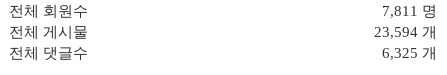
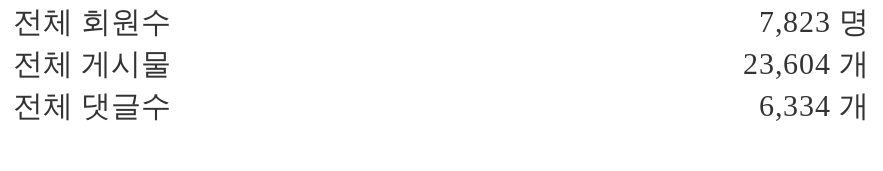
[382,3,437,19] 7,811 명 -> [759,6,869,38] 7,823 명
[374,24,437,40] 23,594 개 -> [743,48,869,80] 23,604 개
[382,45,437,61] 6,325 개 -> [759,90,869,122] 6,334 개

